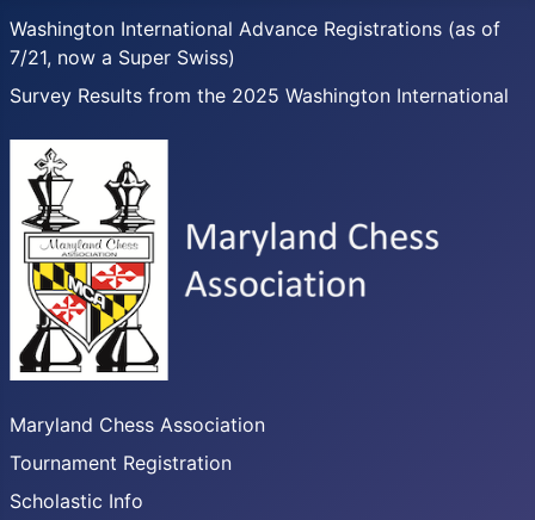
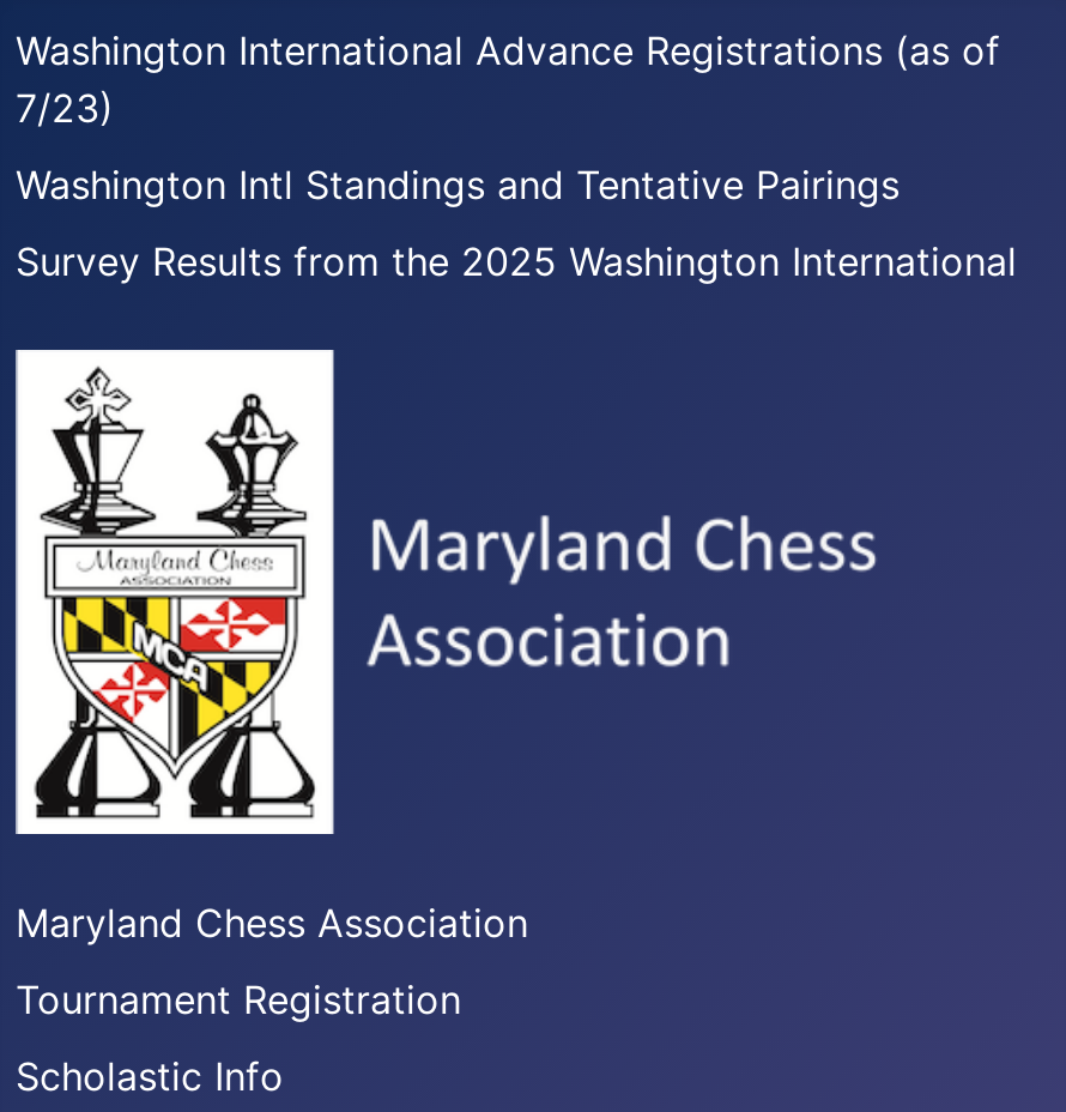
[10,45,235,69] 7/21, now a Super Swiss) -> [16,84,900,208] 7/23) | Washington Intl Standings and Tentative Pairings

